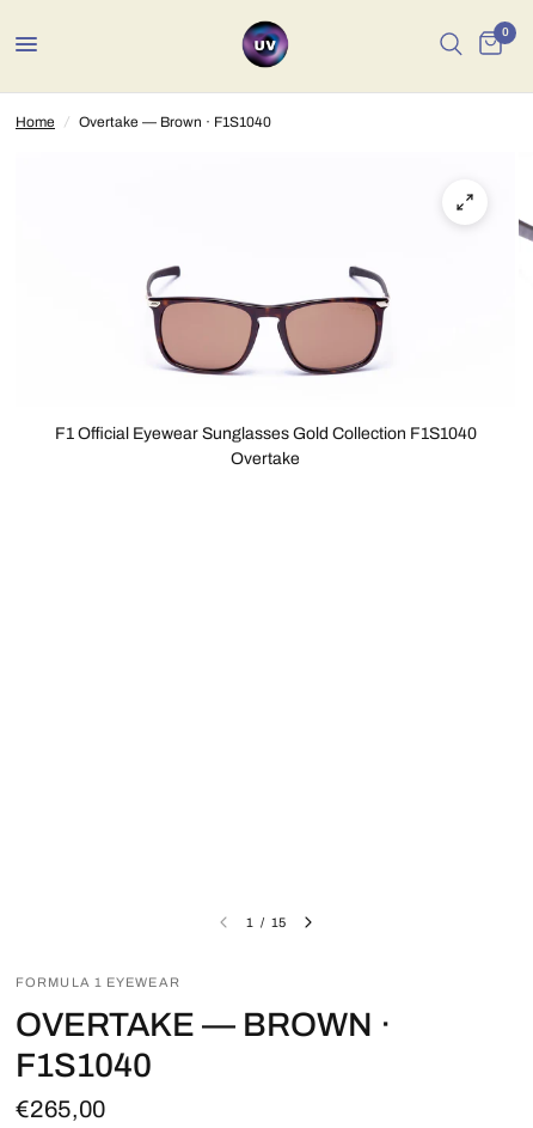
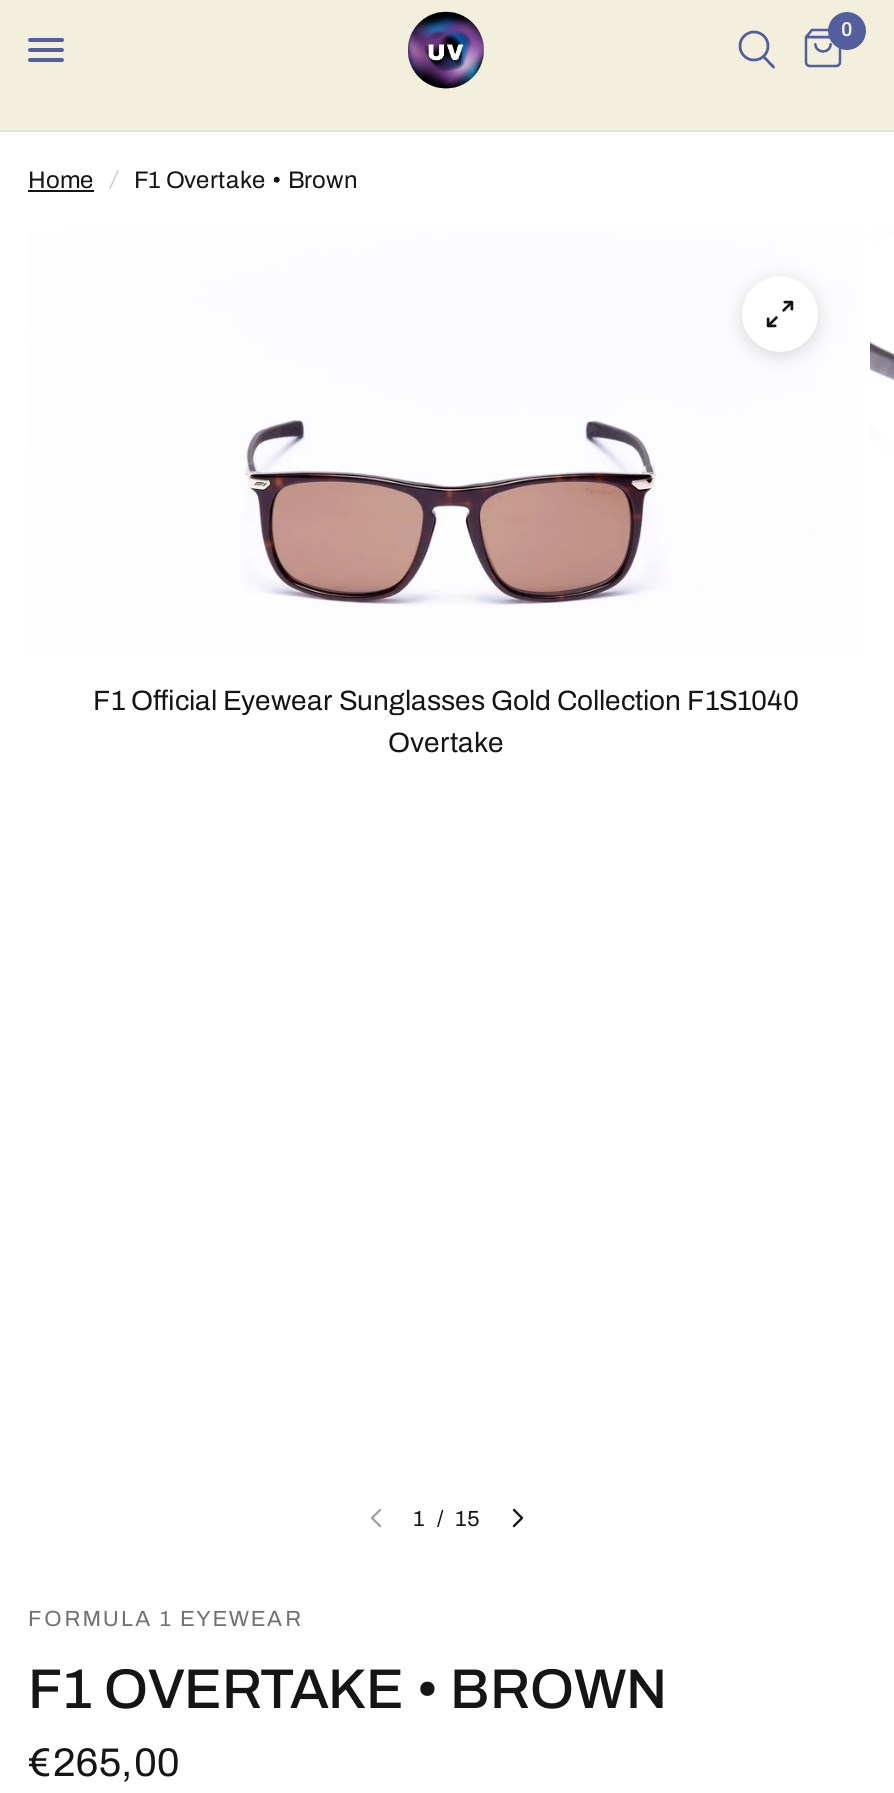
[16,114,271,130] Home / Overtake — Brown · F1S1040 -> [28,166,358,194] Home / F1 Overtake • Brown
[16,1006,391,1084] OVERTAKE — BROWN · | F1S1040 -> [28,1658,668,1720] F1 OVERTAKE • BROWN

